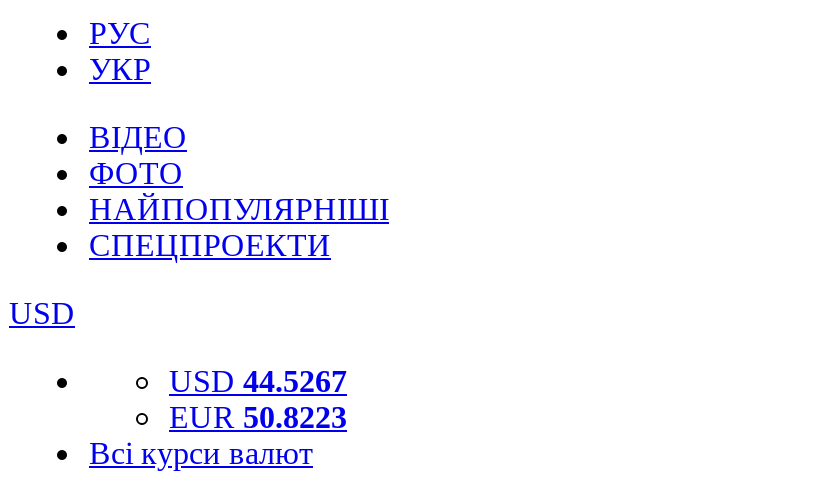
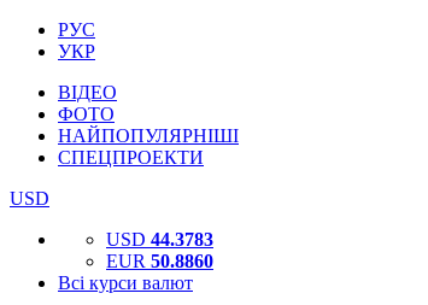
[169,364,347,398] USD 44.5267 -> [106,229,213,250] USD 44.3783
[169,400,347,434] EUR 50.8223 -> [106,251,213,271] EUR 50.8860

